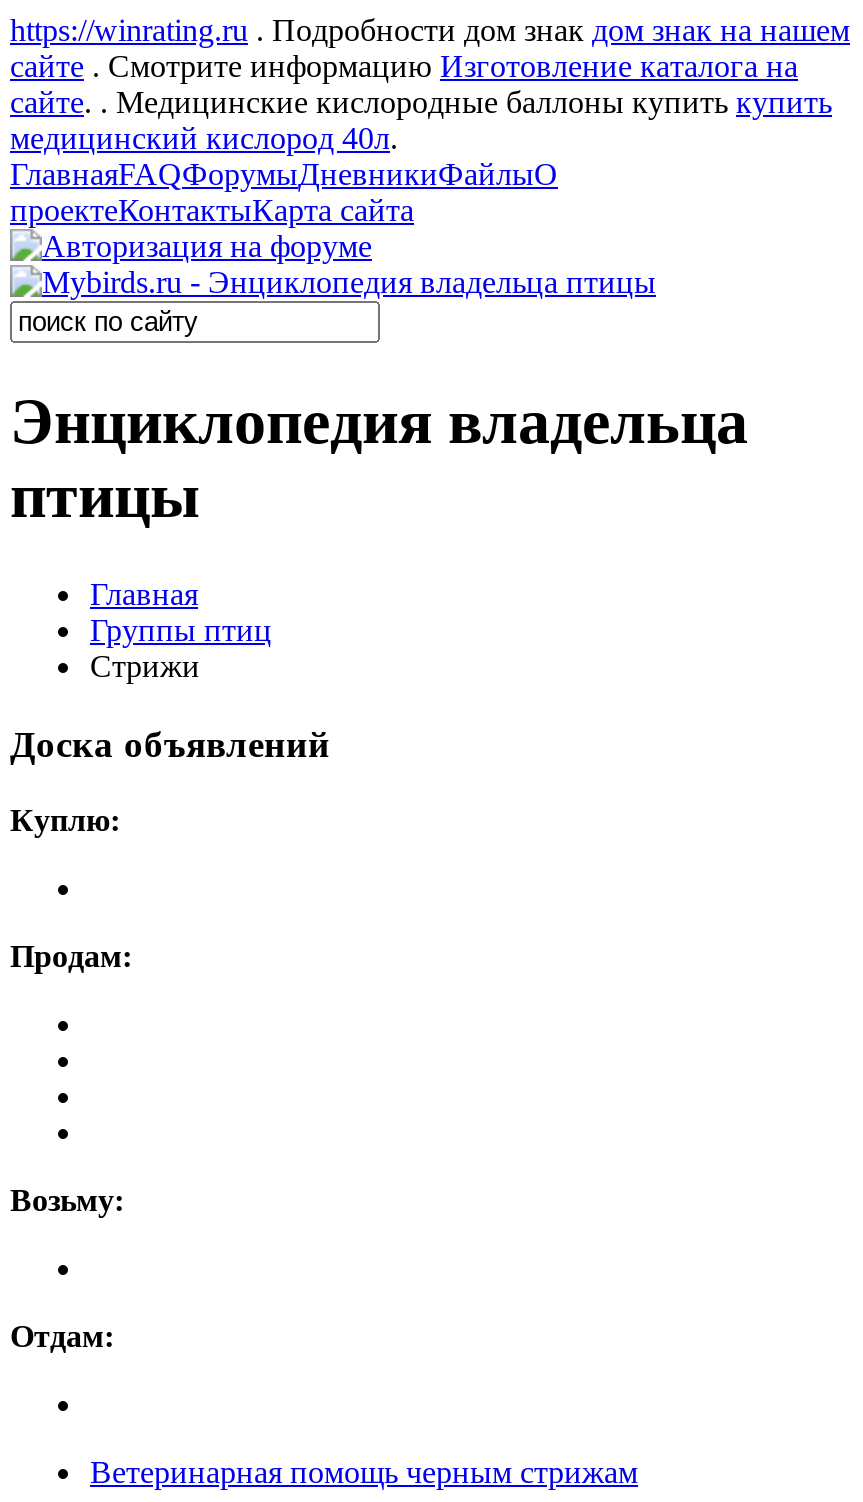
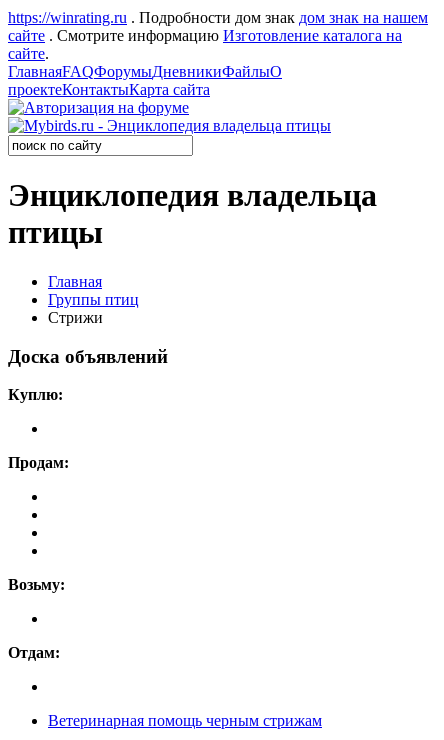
[10,85,832,155] сайте. . Медицинские кислородные баллоны купить купить | медицинский кислород 40л. -> [8,45,49,62] сайте.

